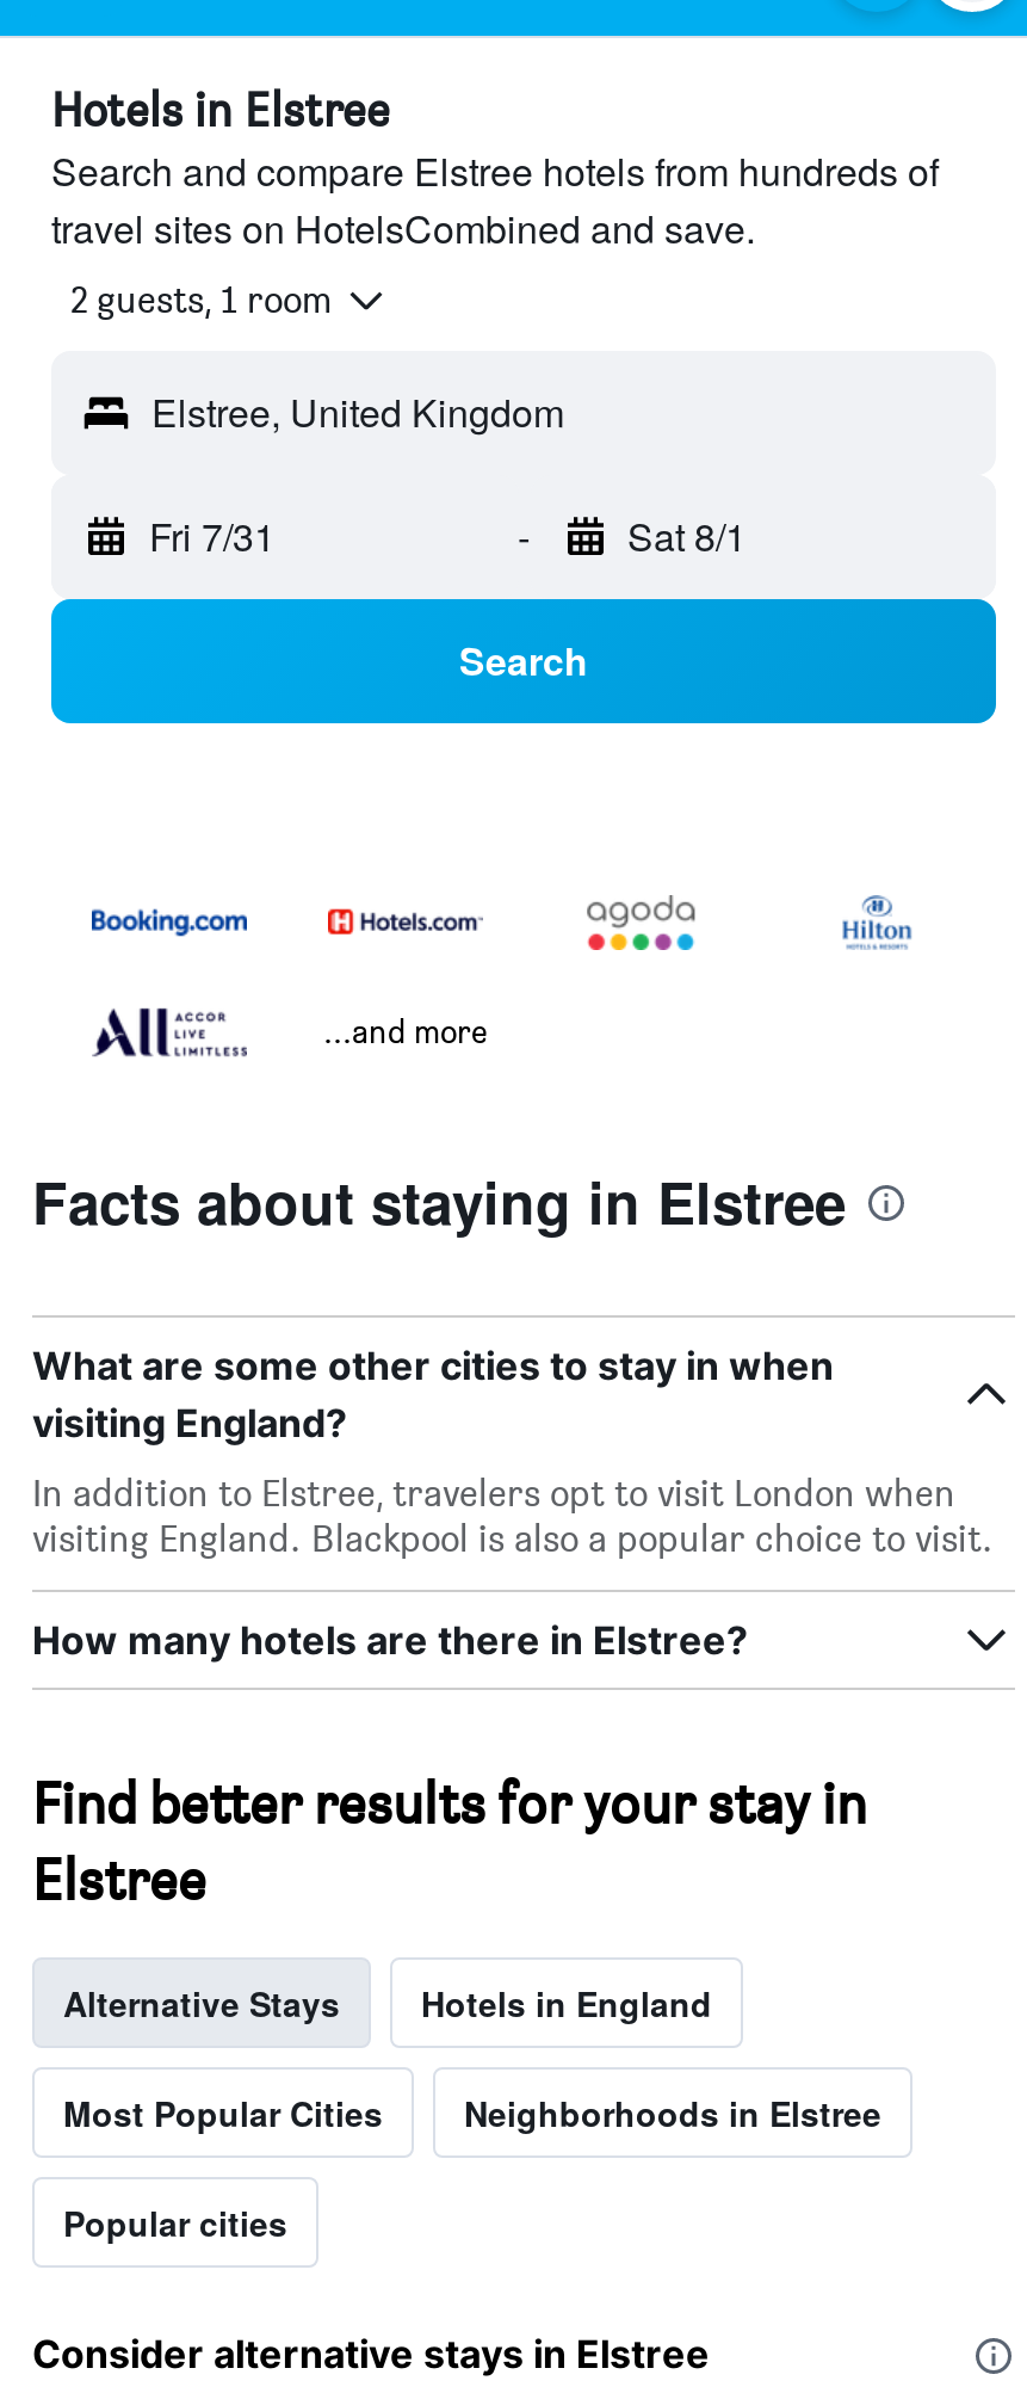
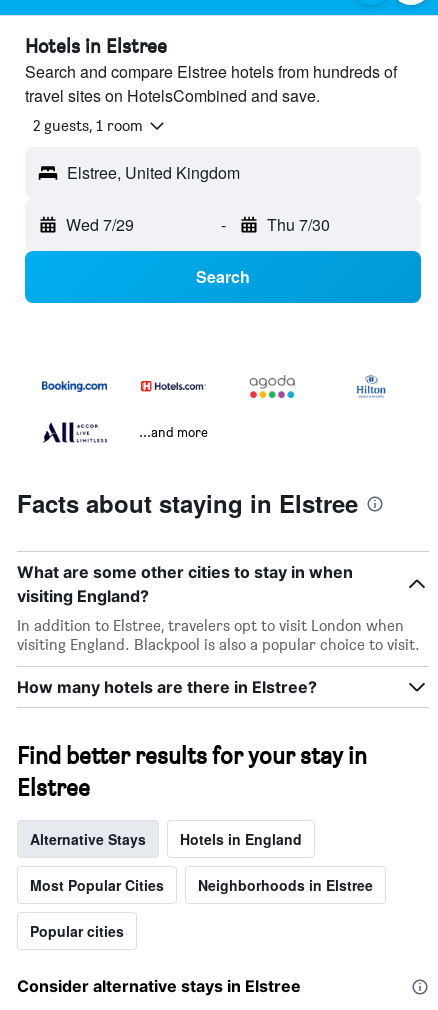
[149,509,276,564] Fri 7/31 -> [66,213,134,236] Wed 7/29
[627,509,747,564] Sat 8/1 -> [266,213,329,236] Thu 7/30

